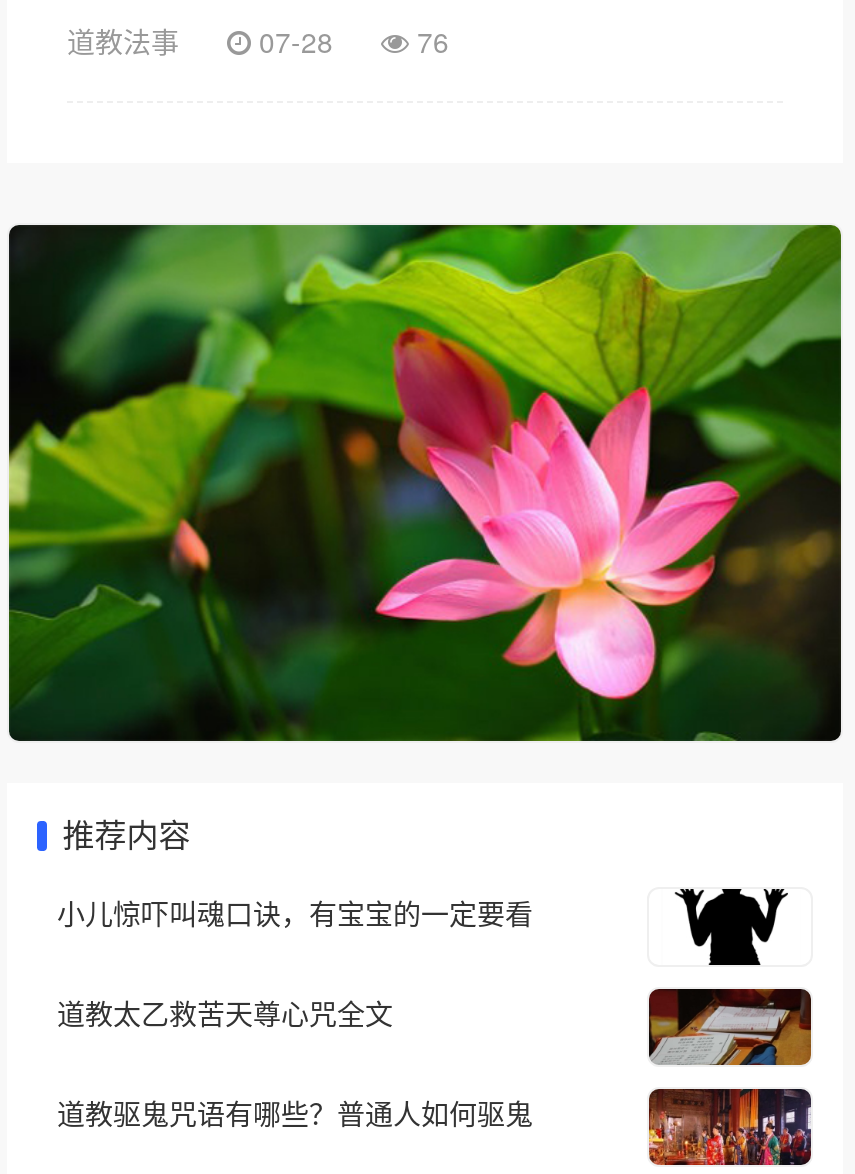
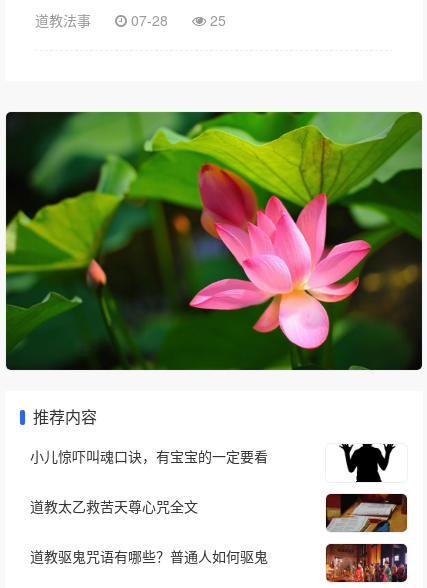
[67,22,449,62] 道教法事 07-28 76 -> [35,10,226,30] 道教法事 07-28 25

